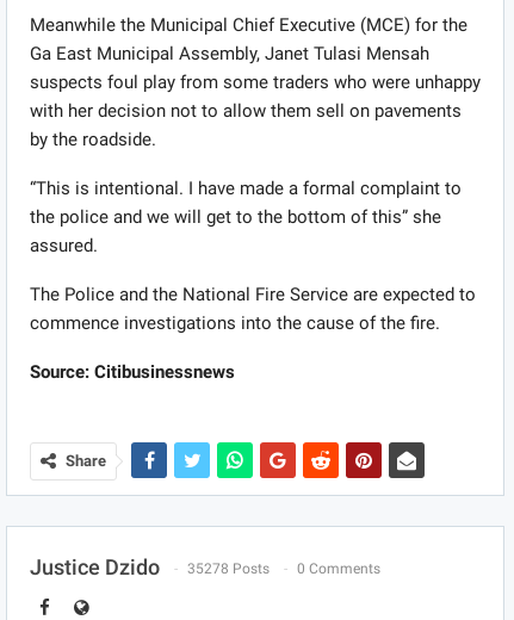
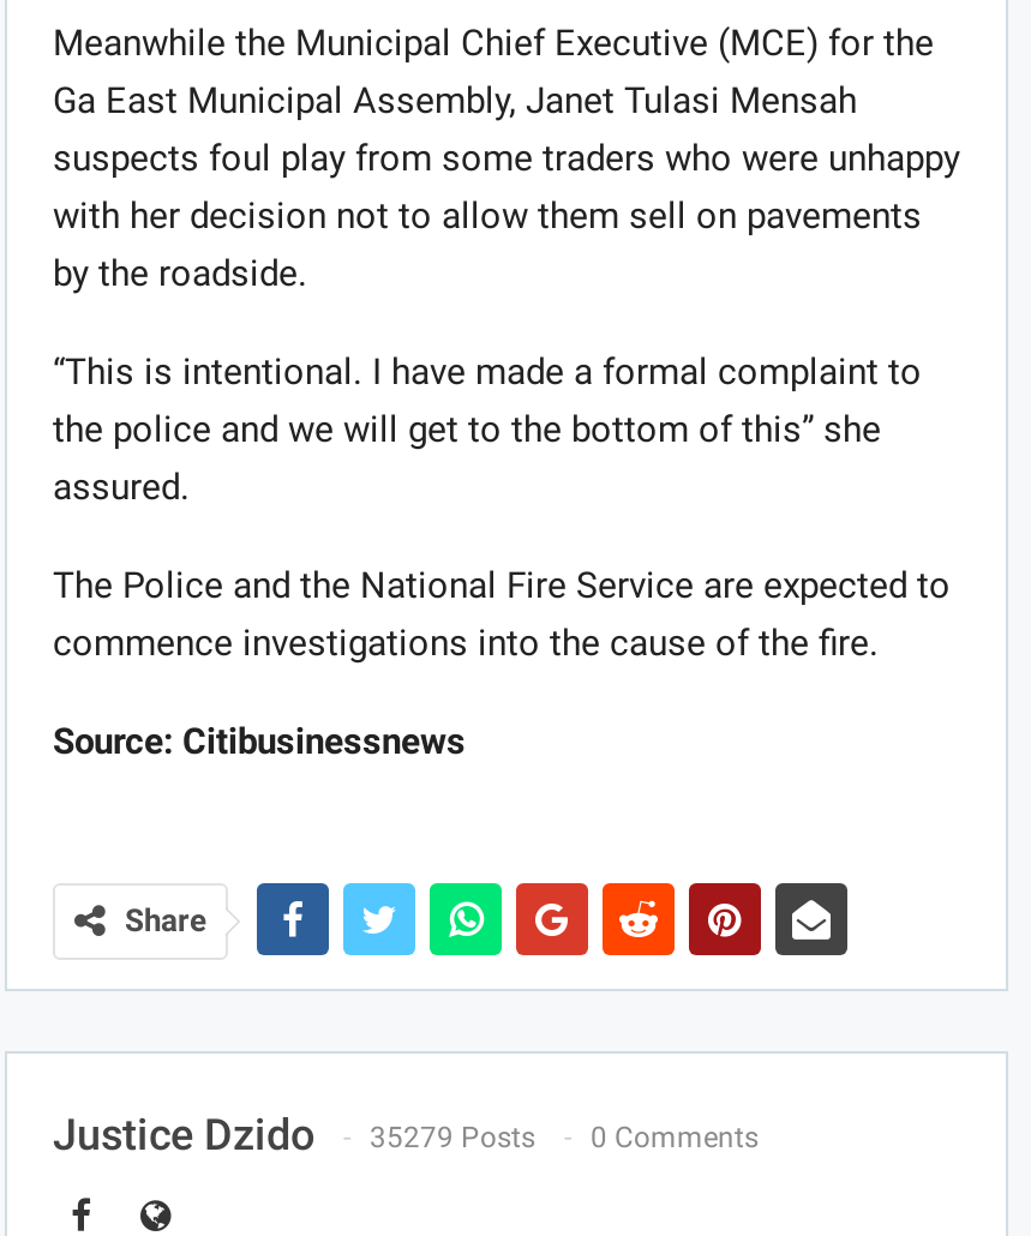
[30,554,380,579] Justice Dzido 35278 Posts 0 Comments -> [53,1109,759,1159] Justice Dzido 35279 Posts 0 Comments

